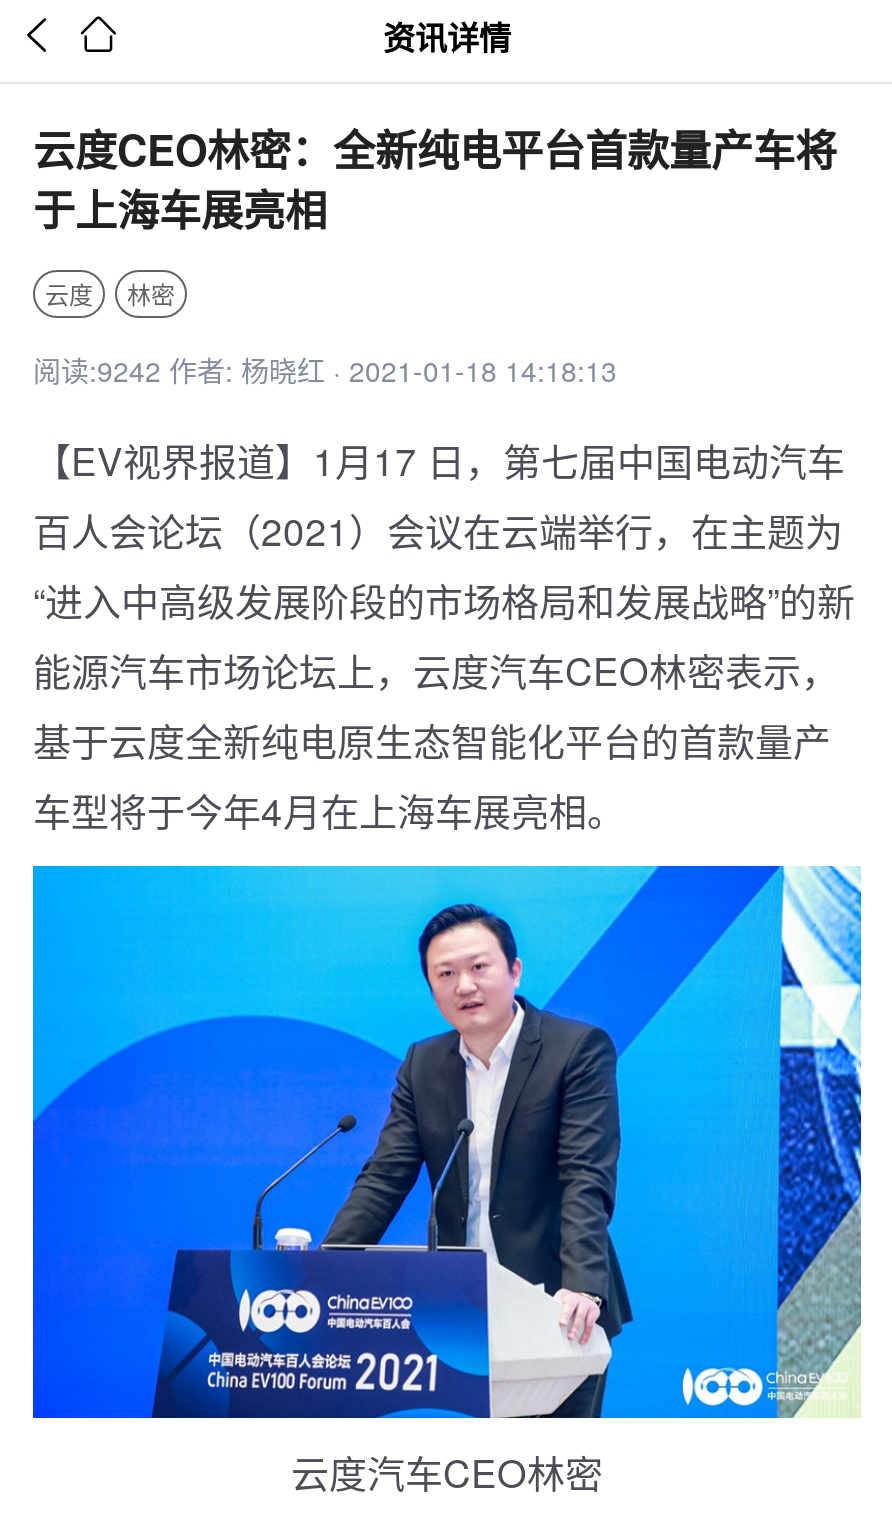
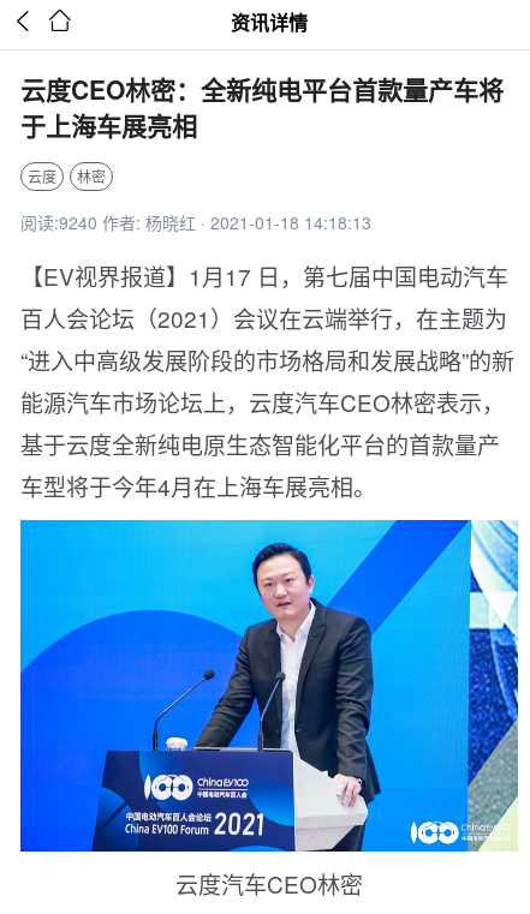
[33,350,617,390] 阅读:9242 作者: 杨晓红 · 2021-01-18 14:18:13 -> [20,210,371,234] 阅读:9240 作者: 杨晓红 · 2021-01-18 14:18:13

